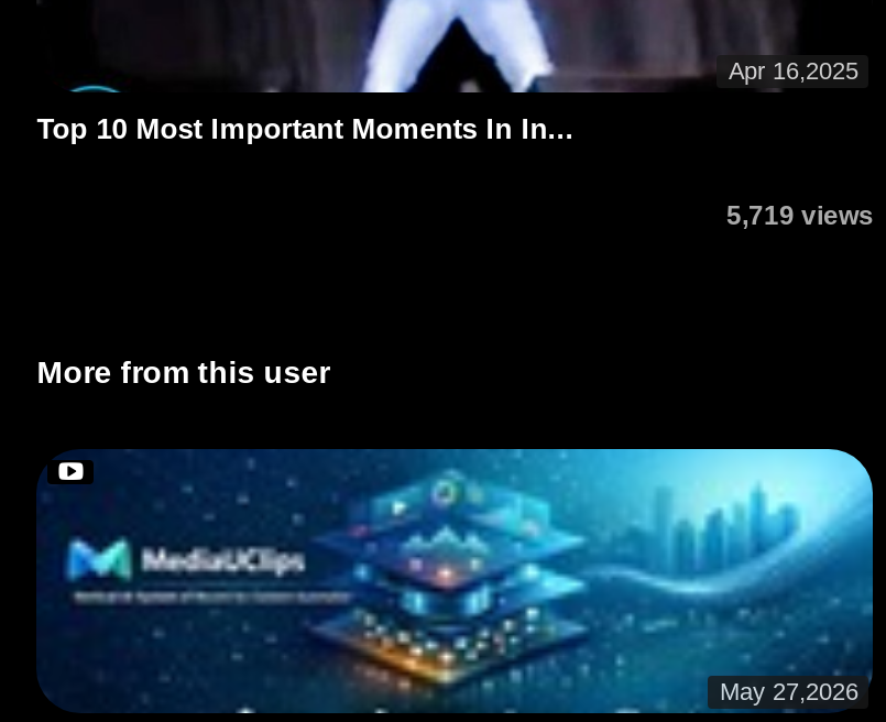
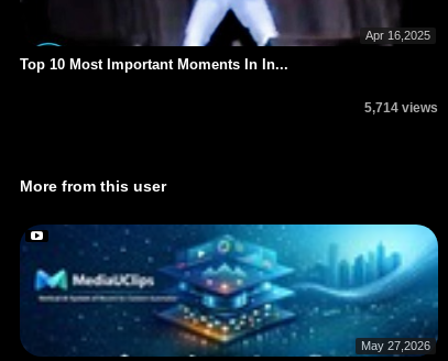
[726,200,874,231] 5,719 views -> [365,100,439,116] 5,714 views

